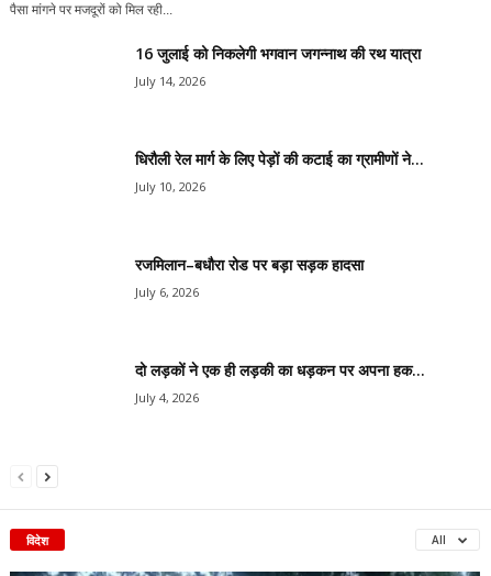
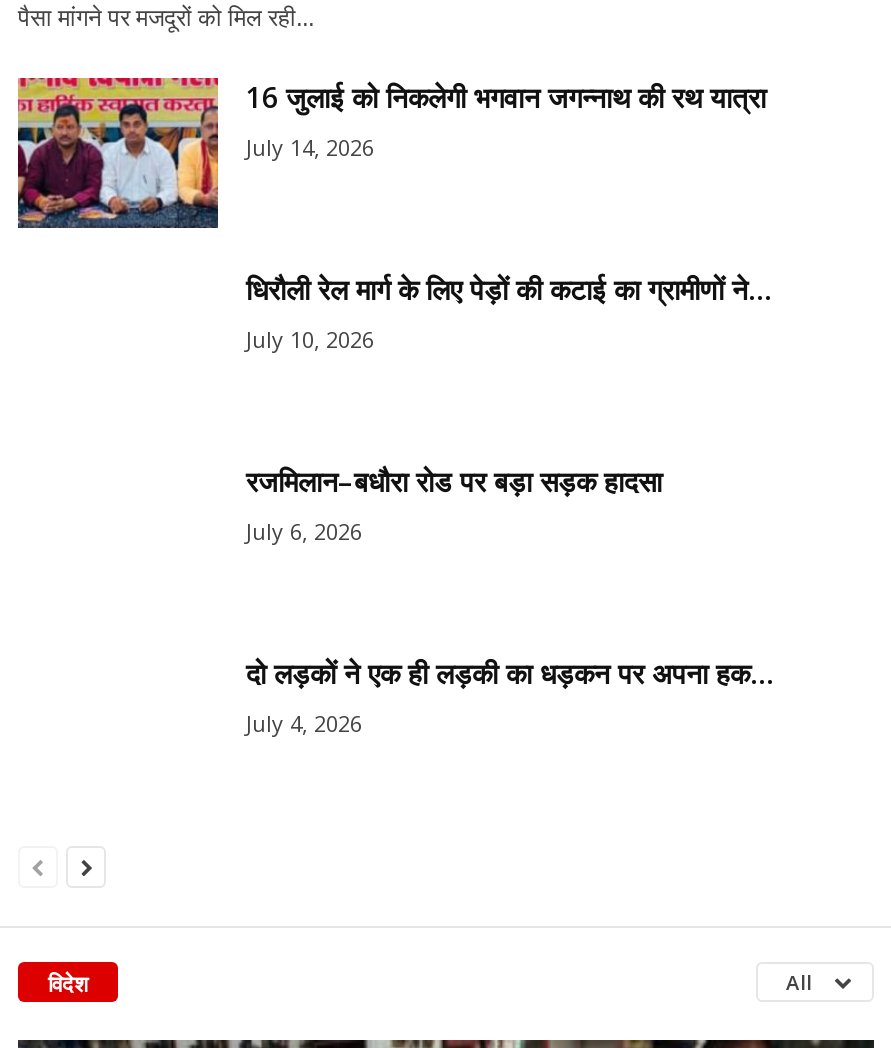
none -> [16,76,220,230] [image]

